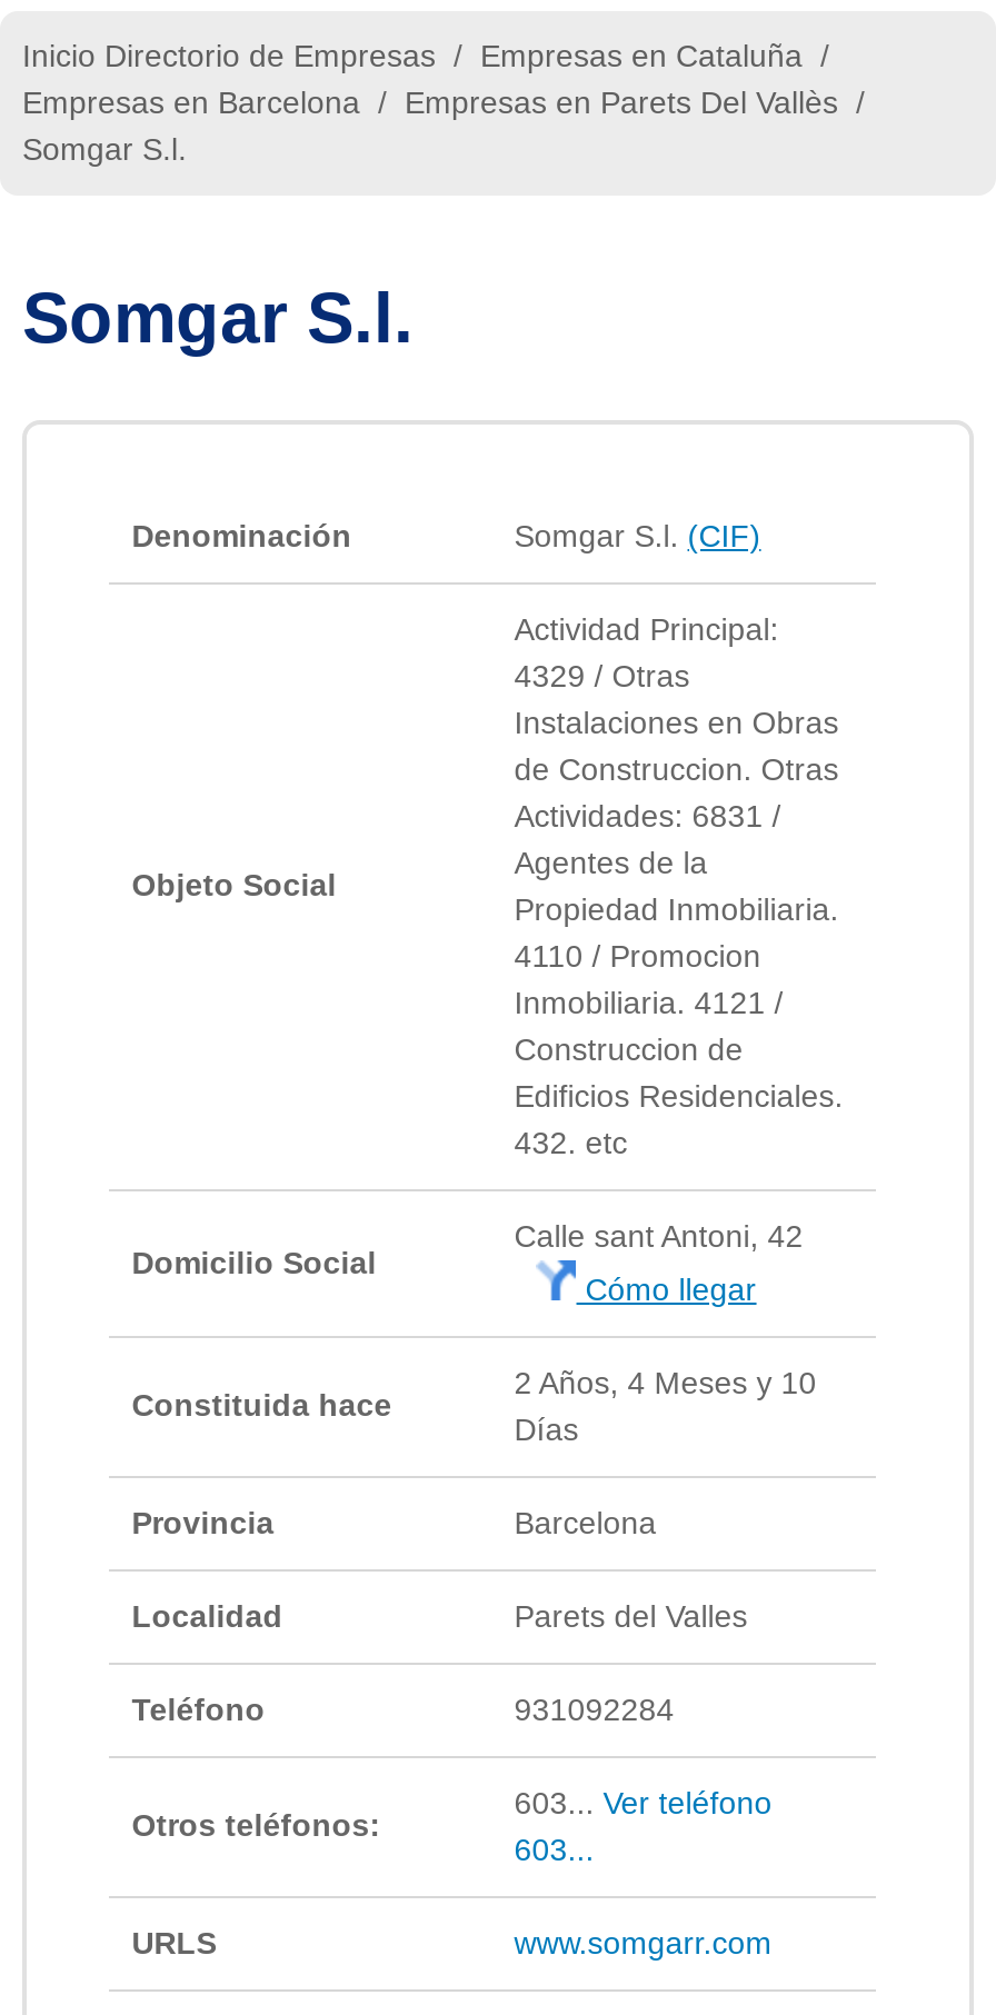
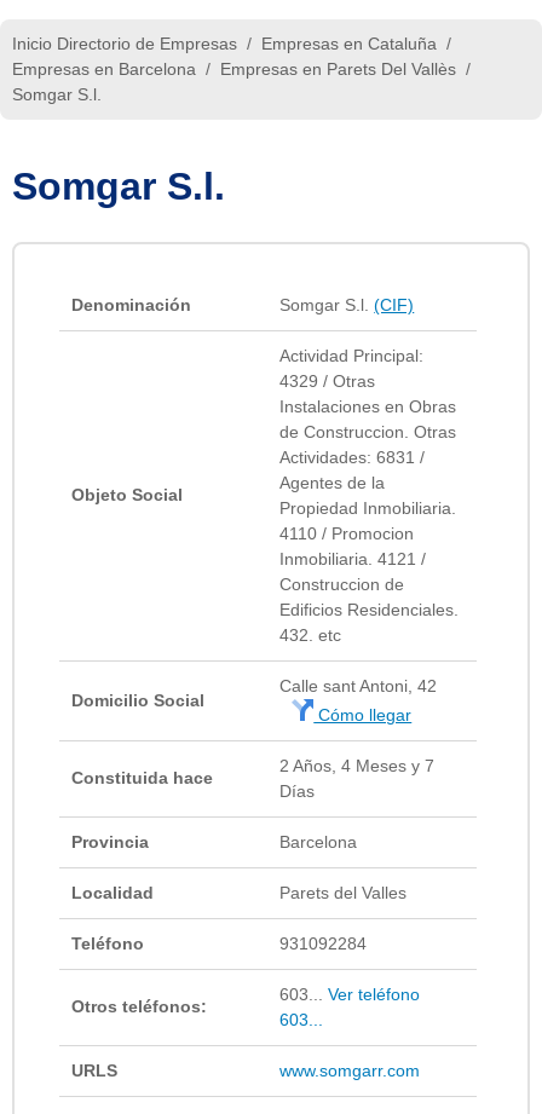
[514,1365,817,1400] 2 Años, 4 Meses y 10 -> [280,756,435,775] 2 Años, 4 Meses y 7

